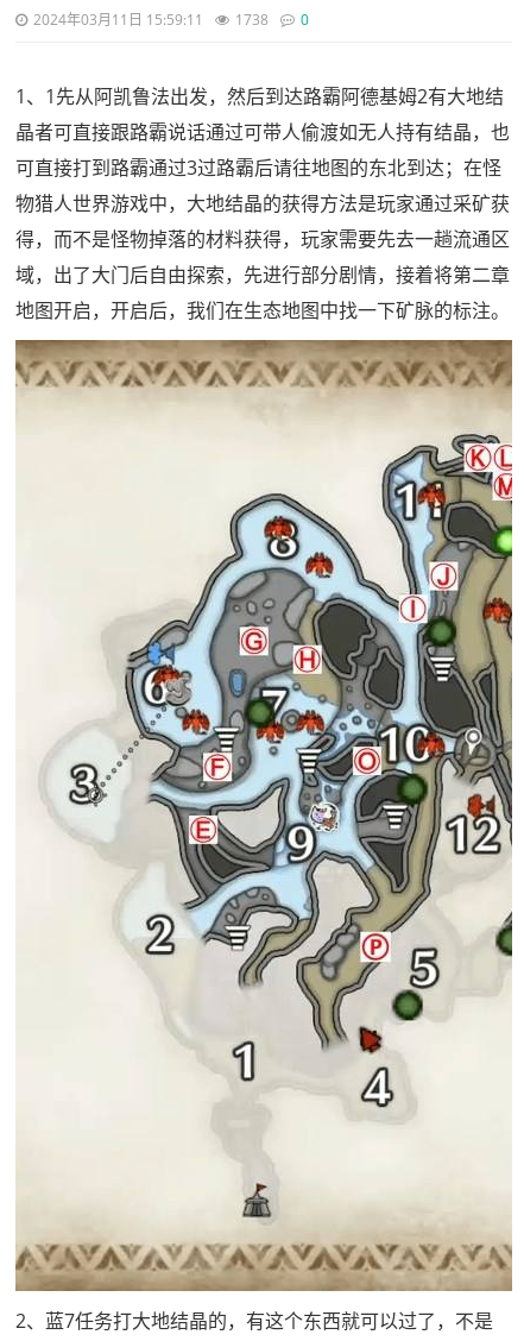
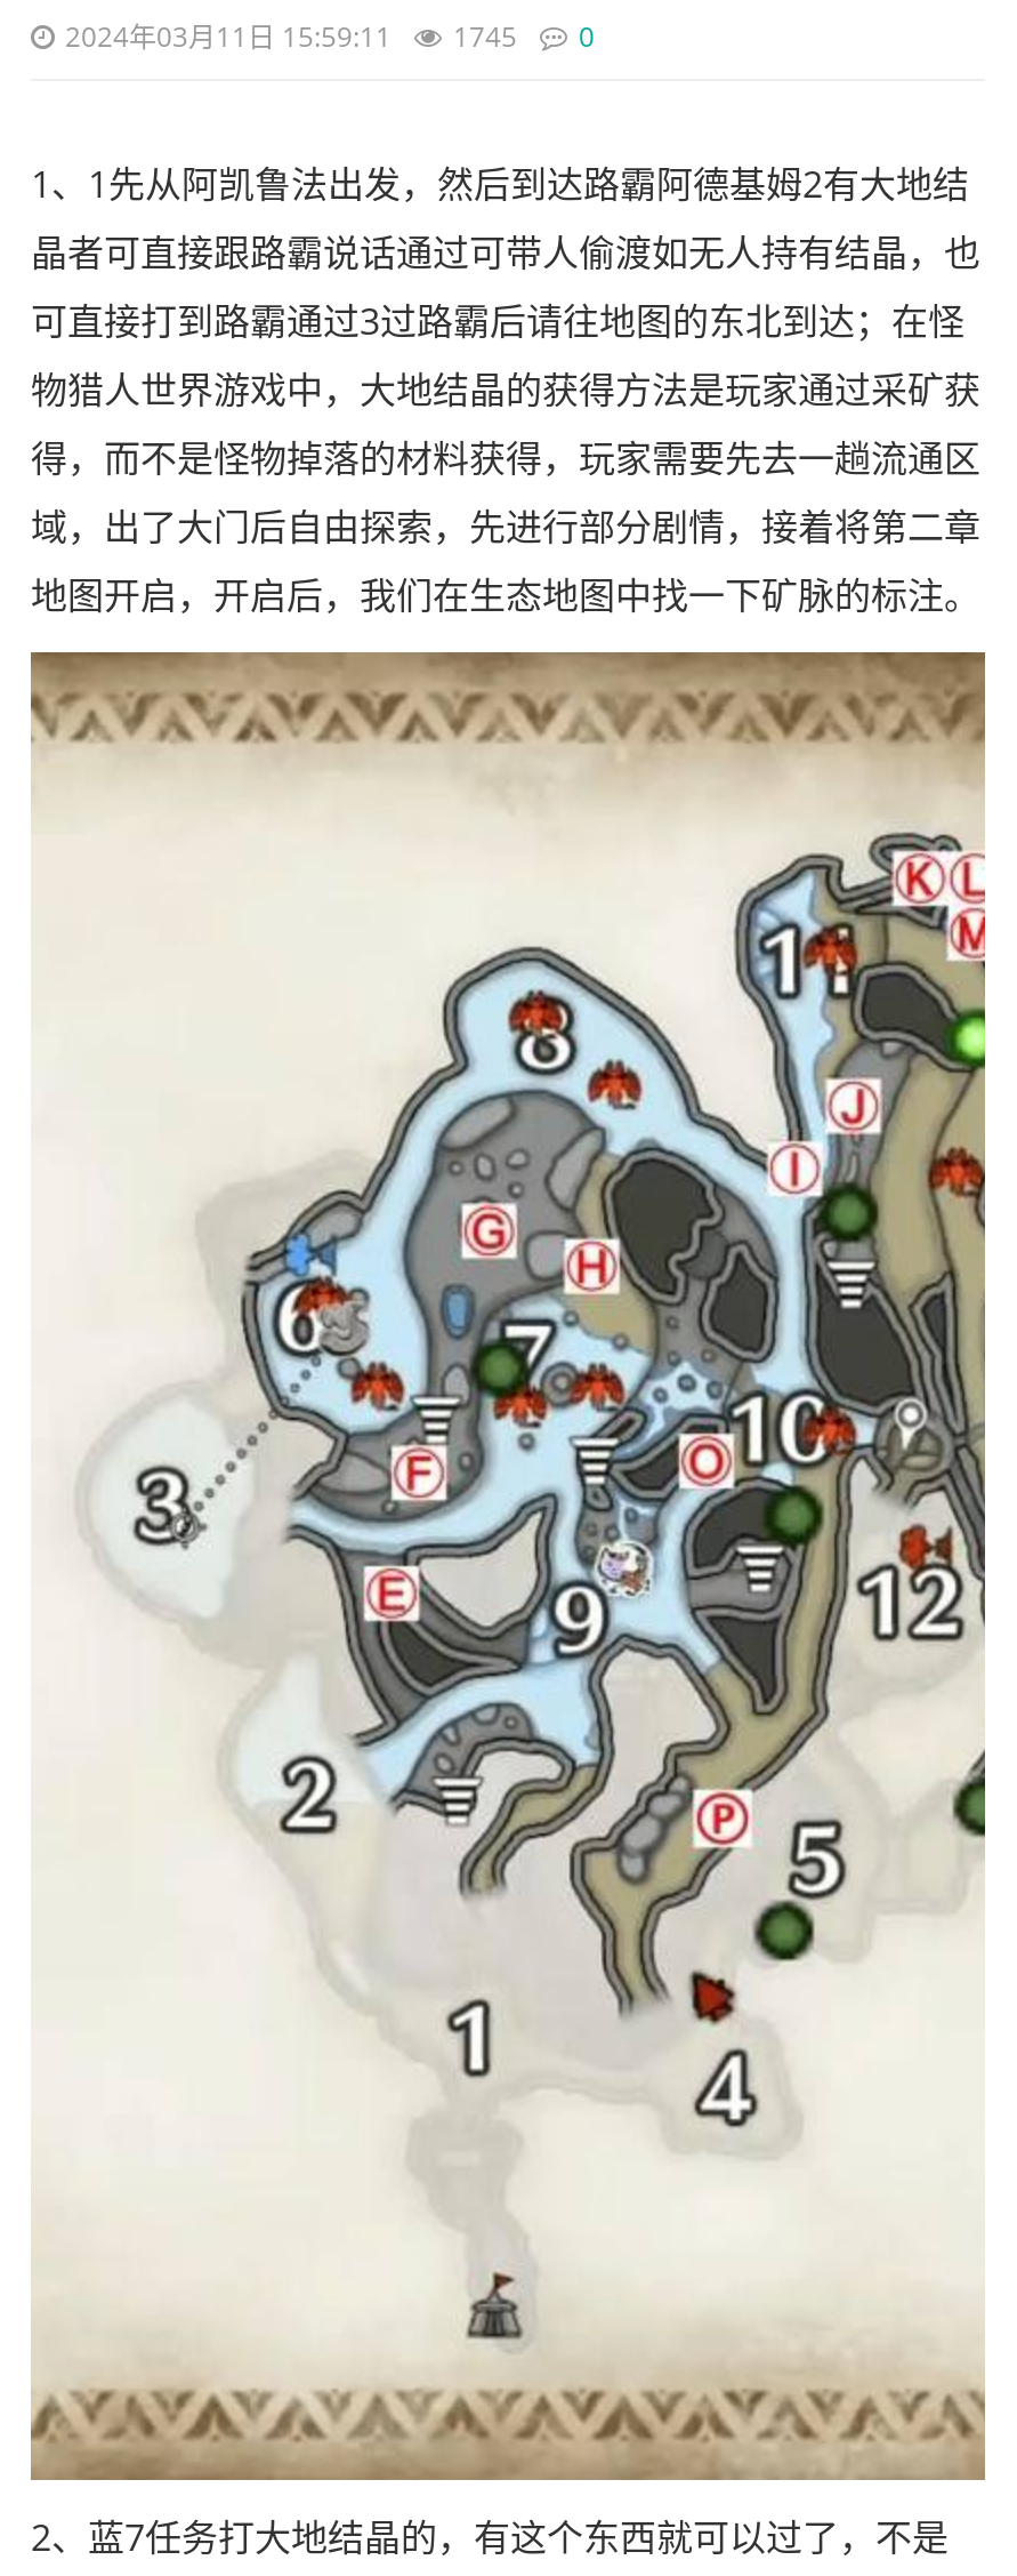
[33,10,309,30] 2024年03月11日 15:59:11 1738 0 -> [65,17,595,56] 2024年03月11日 15:59:11 1745 0

